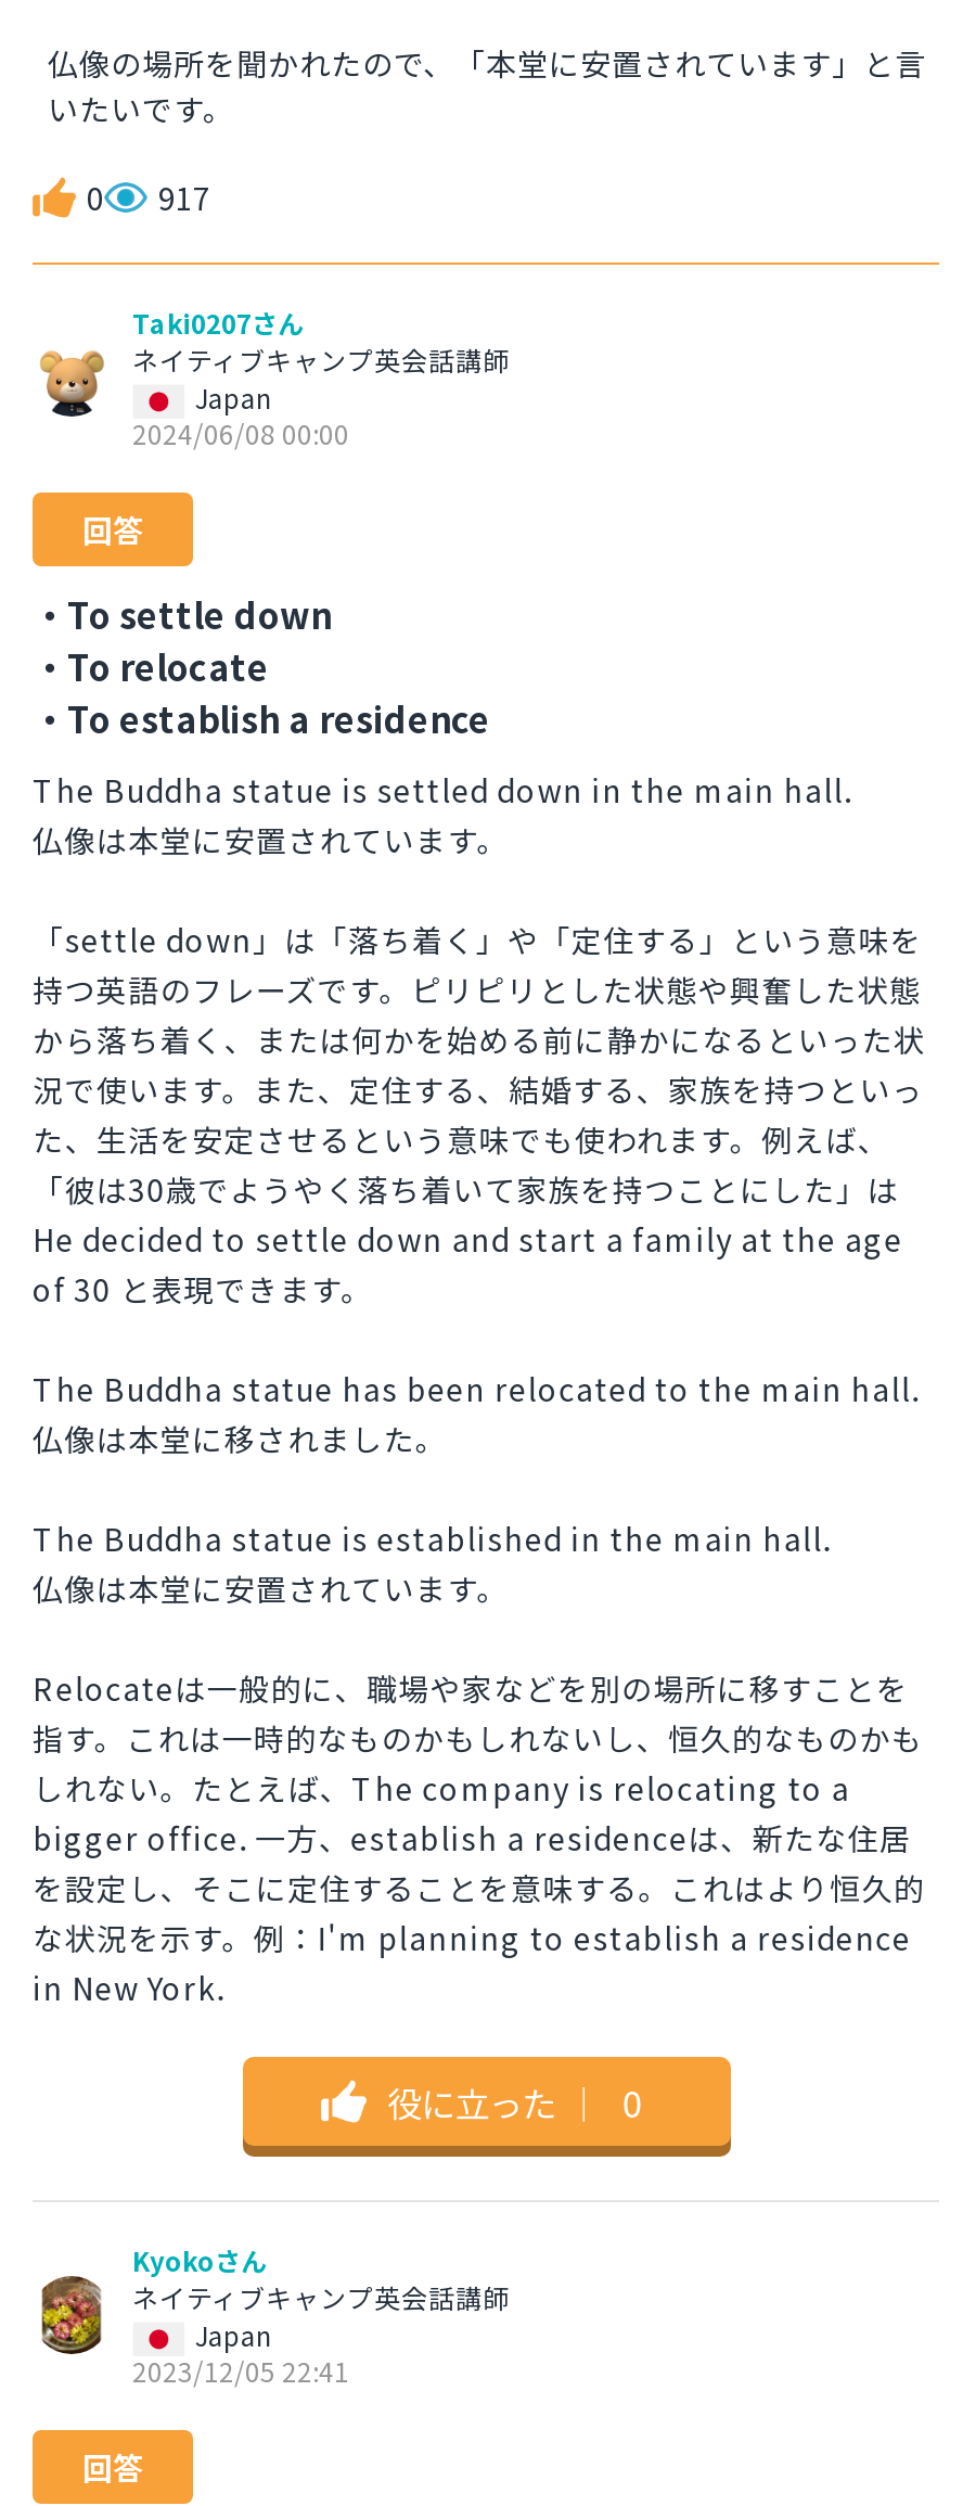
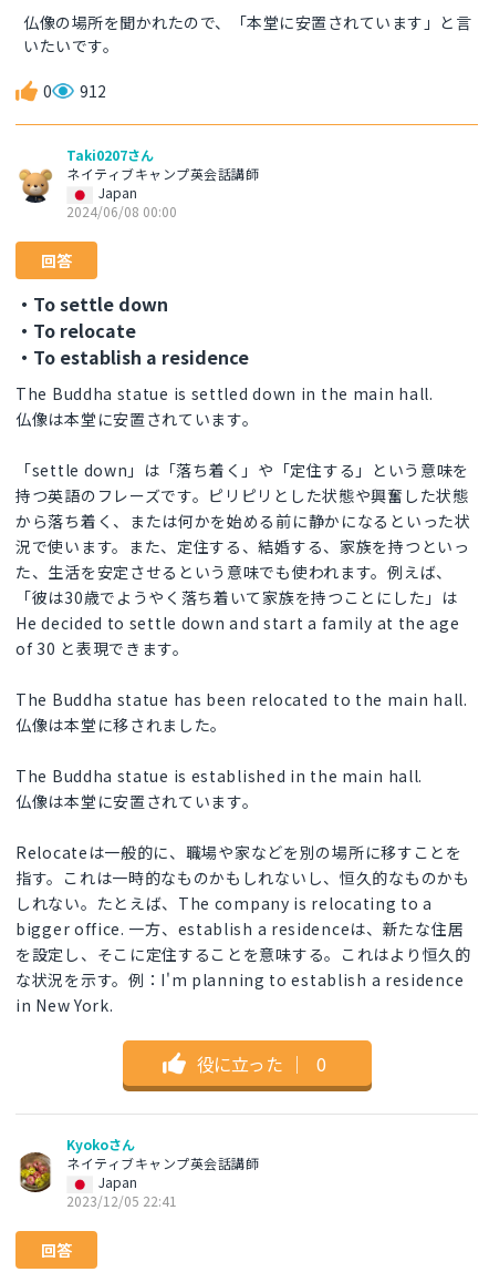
[87,177,210,220] 0 917 -> [43,80,106,102] 0 912

